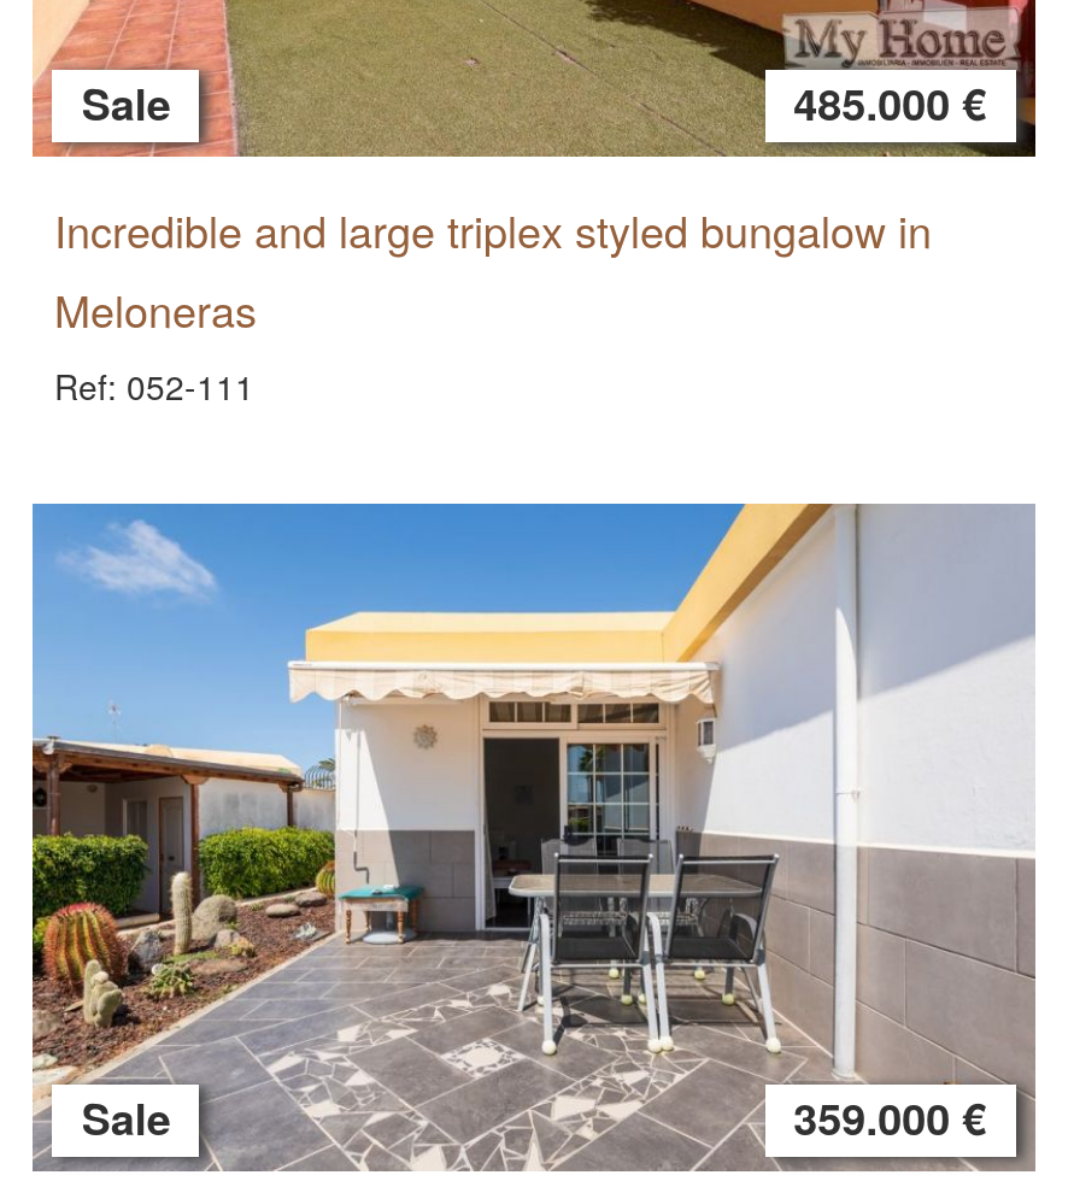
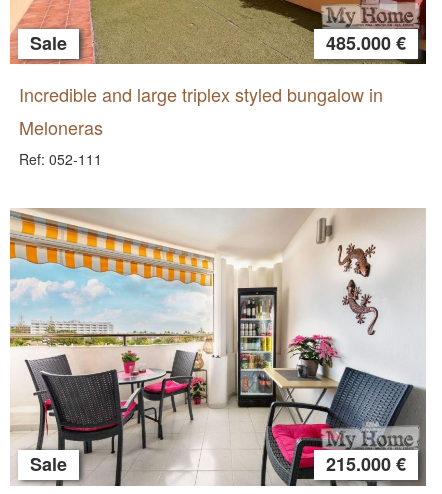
[30,501,1035,1171] [image] | 359.000 € -> [9,207,425,486] [image] | 215.000 €

